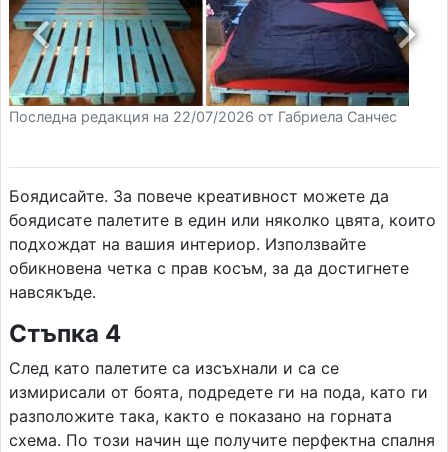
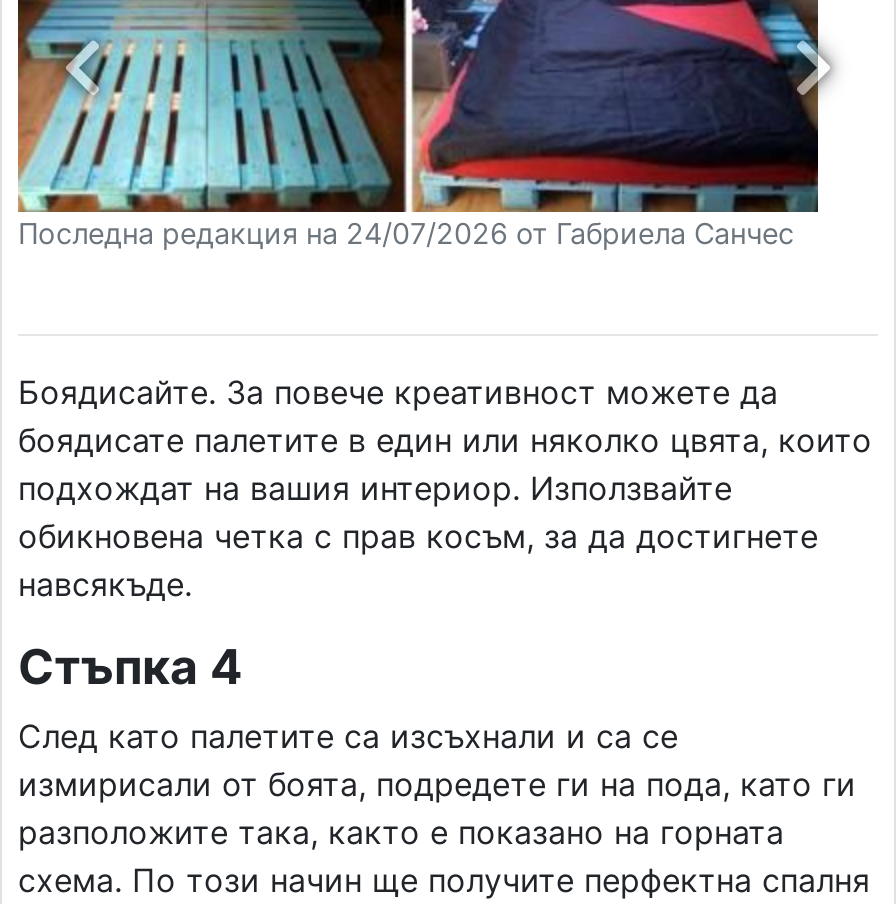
[9,108,397,125] Последна редакция на 22/07/2026 от Габриела Санчес -> [18,216,794,250] Последна редакция на 24/07/2026 от Габриела Санчес

